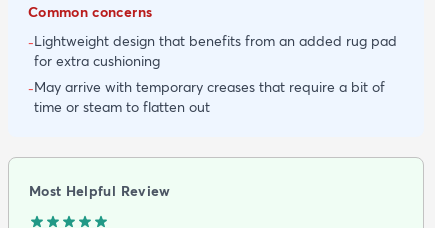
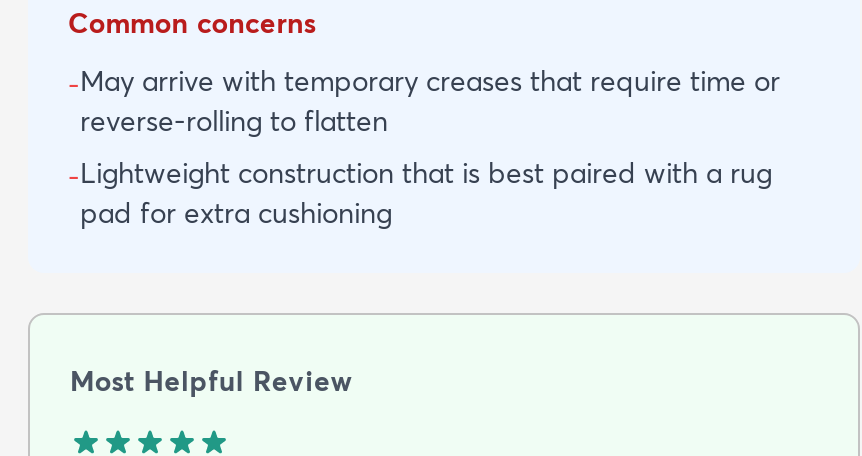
[28,32,397,116] -Lightweight design that benefits from an added rug pad | for extra cushioning | -May arrive with temporary creases that require a bit of | time or steam to flatten out -> [68,64,780,232] -May arrive with temporary creases that require time or | reverse-rolling to flatten | -Lightweight construction that is best paired with a rug | pad for extra cushioning

